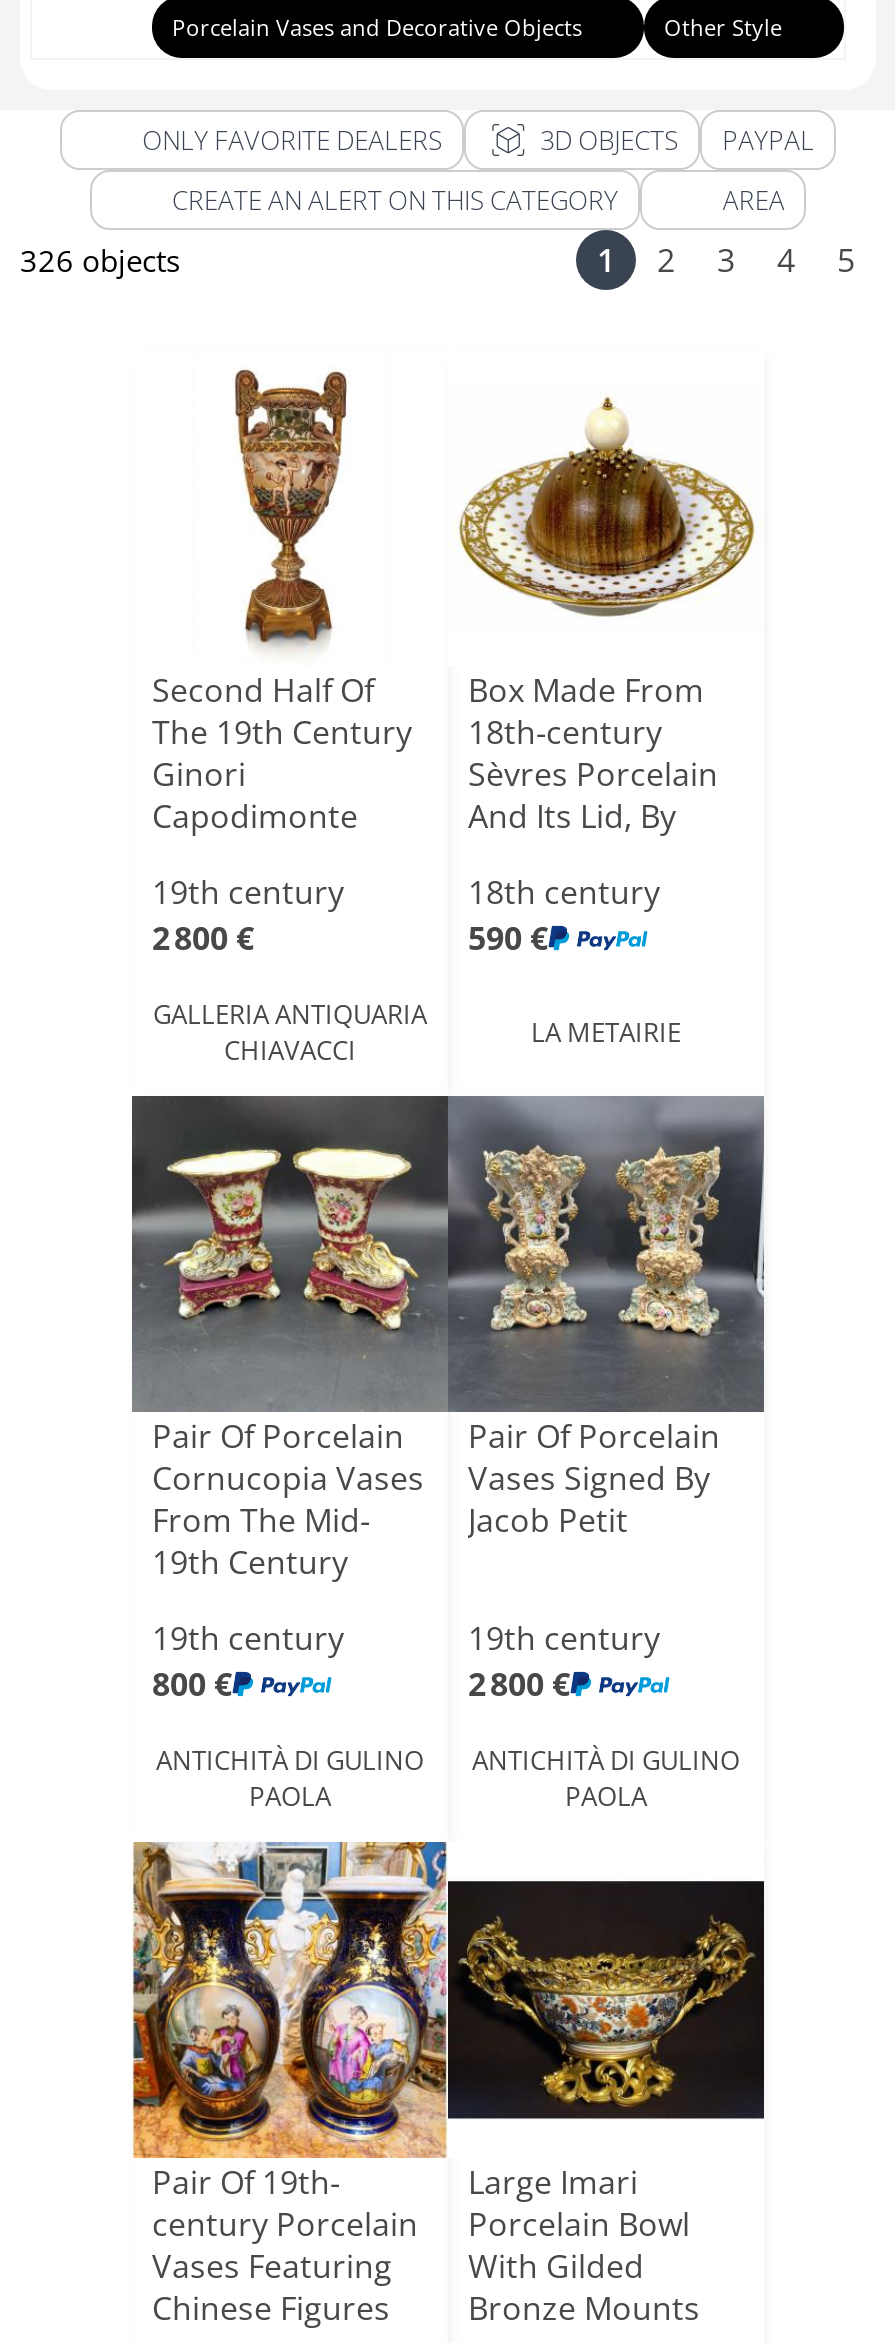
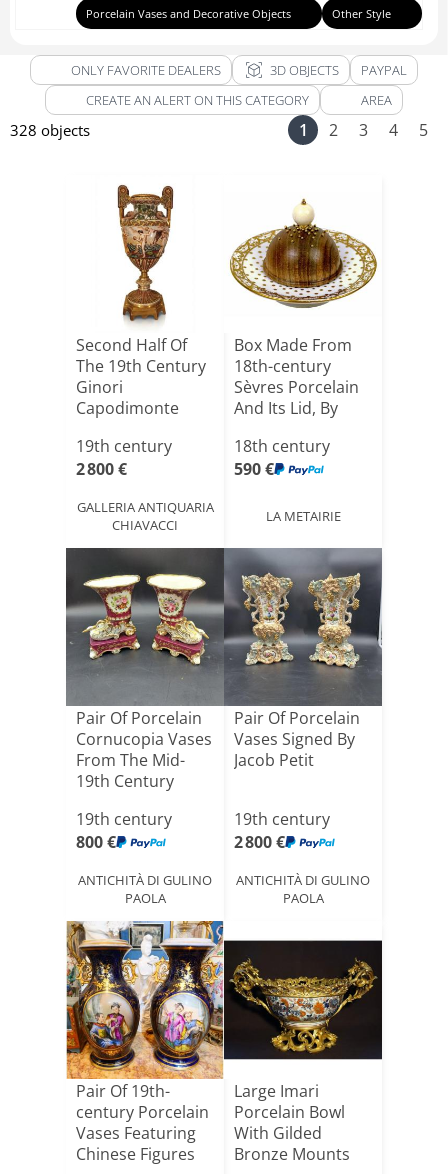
[20,240,180,280] 326 objects -> [10,120,90,140] 328 objects

